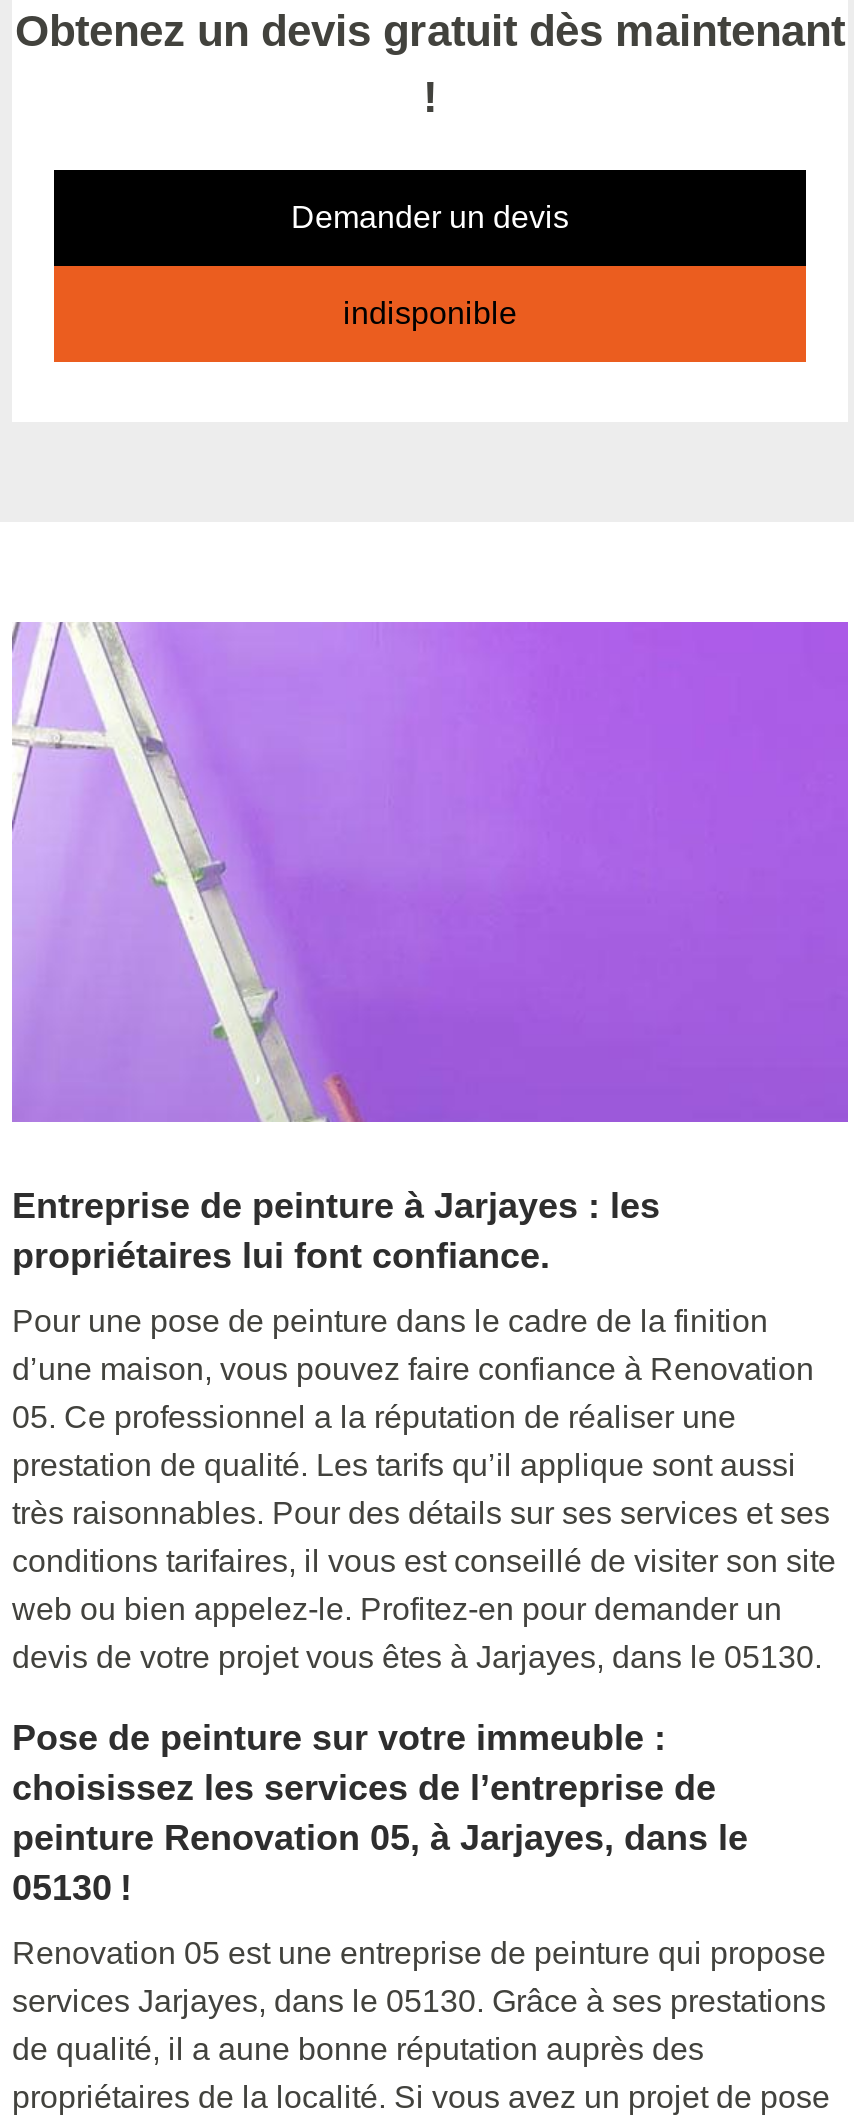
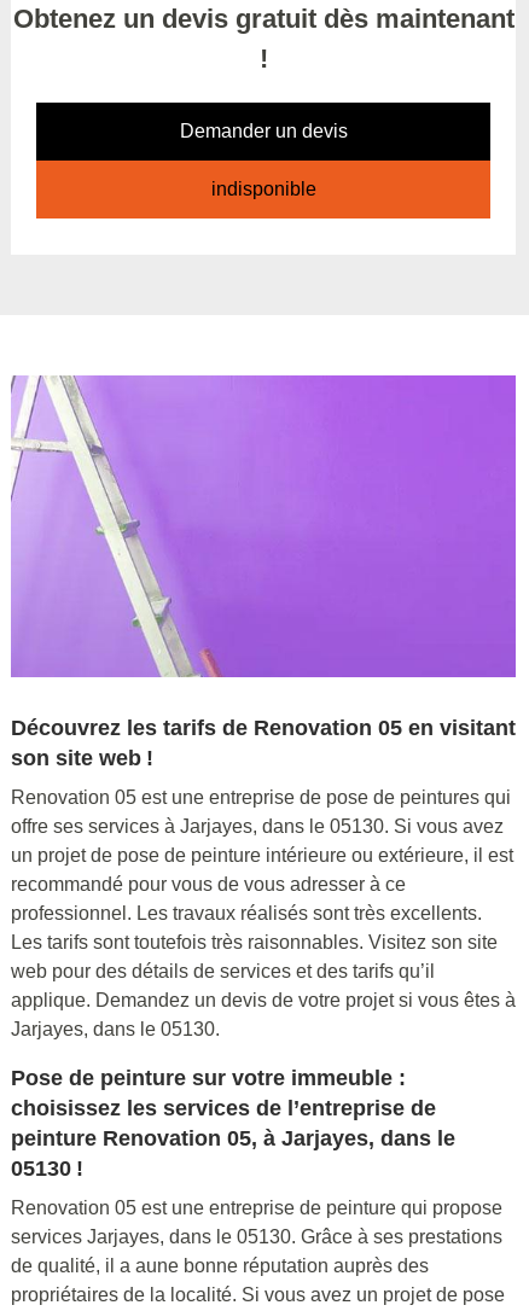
[12,1186,660,1276] Entreprise de peinture à Jarjayes : les | propriétaires lui font confiance. -> [11,716,516,770] Découvrez les tarifs de Renovation 05 en visitant | son site web !
[12,1304,836,1674] Pour une pose de peinture dans le cadre de la finition | d’une maison, vous pouvez faire confiance à Renovation | 05. Ce professionnel a la réputation de réaliser une | prestation de qualité. Les tarifs qu’il applique sont aussi | très raisonnables. Pour des détails sur ses services et ses | conditions tarifaires, il vous est conseillé de visiter son site | web ou bien appelez-le. Profitez-en pour demander un | devis de votre projet vous êtes à Jarjayes, dans le 05130. -> [11,787,516,1039] Renovation 05 est une entreprise de pose de peintures qui | offre ses services à Jarjayes, dans le 05130. Si vous avez | un projet de pose de peinture intérieure ou extérieure, il est | recommandé pour vous de vous adresser à ce | professionnel. Les travaux réalisés sont très excellents. | Les tarifs sont toutefois très raisonnables. Visitez son site | web pour des détails de services et des tarifs qu’il | applique. Demandez un devis de votre projet si vous êtes à | Jarjayes, dans le 05130.

